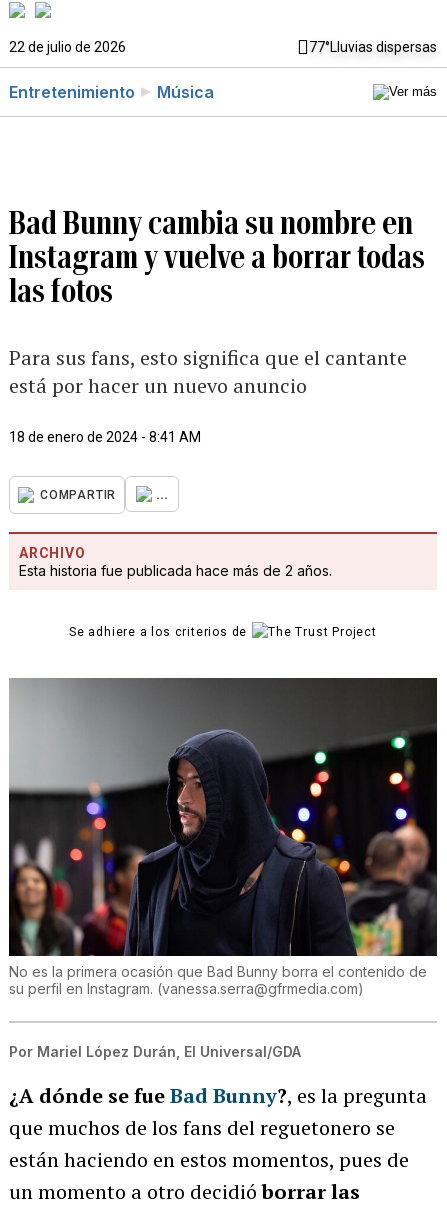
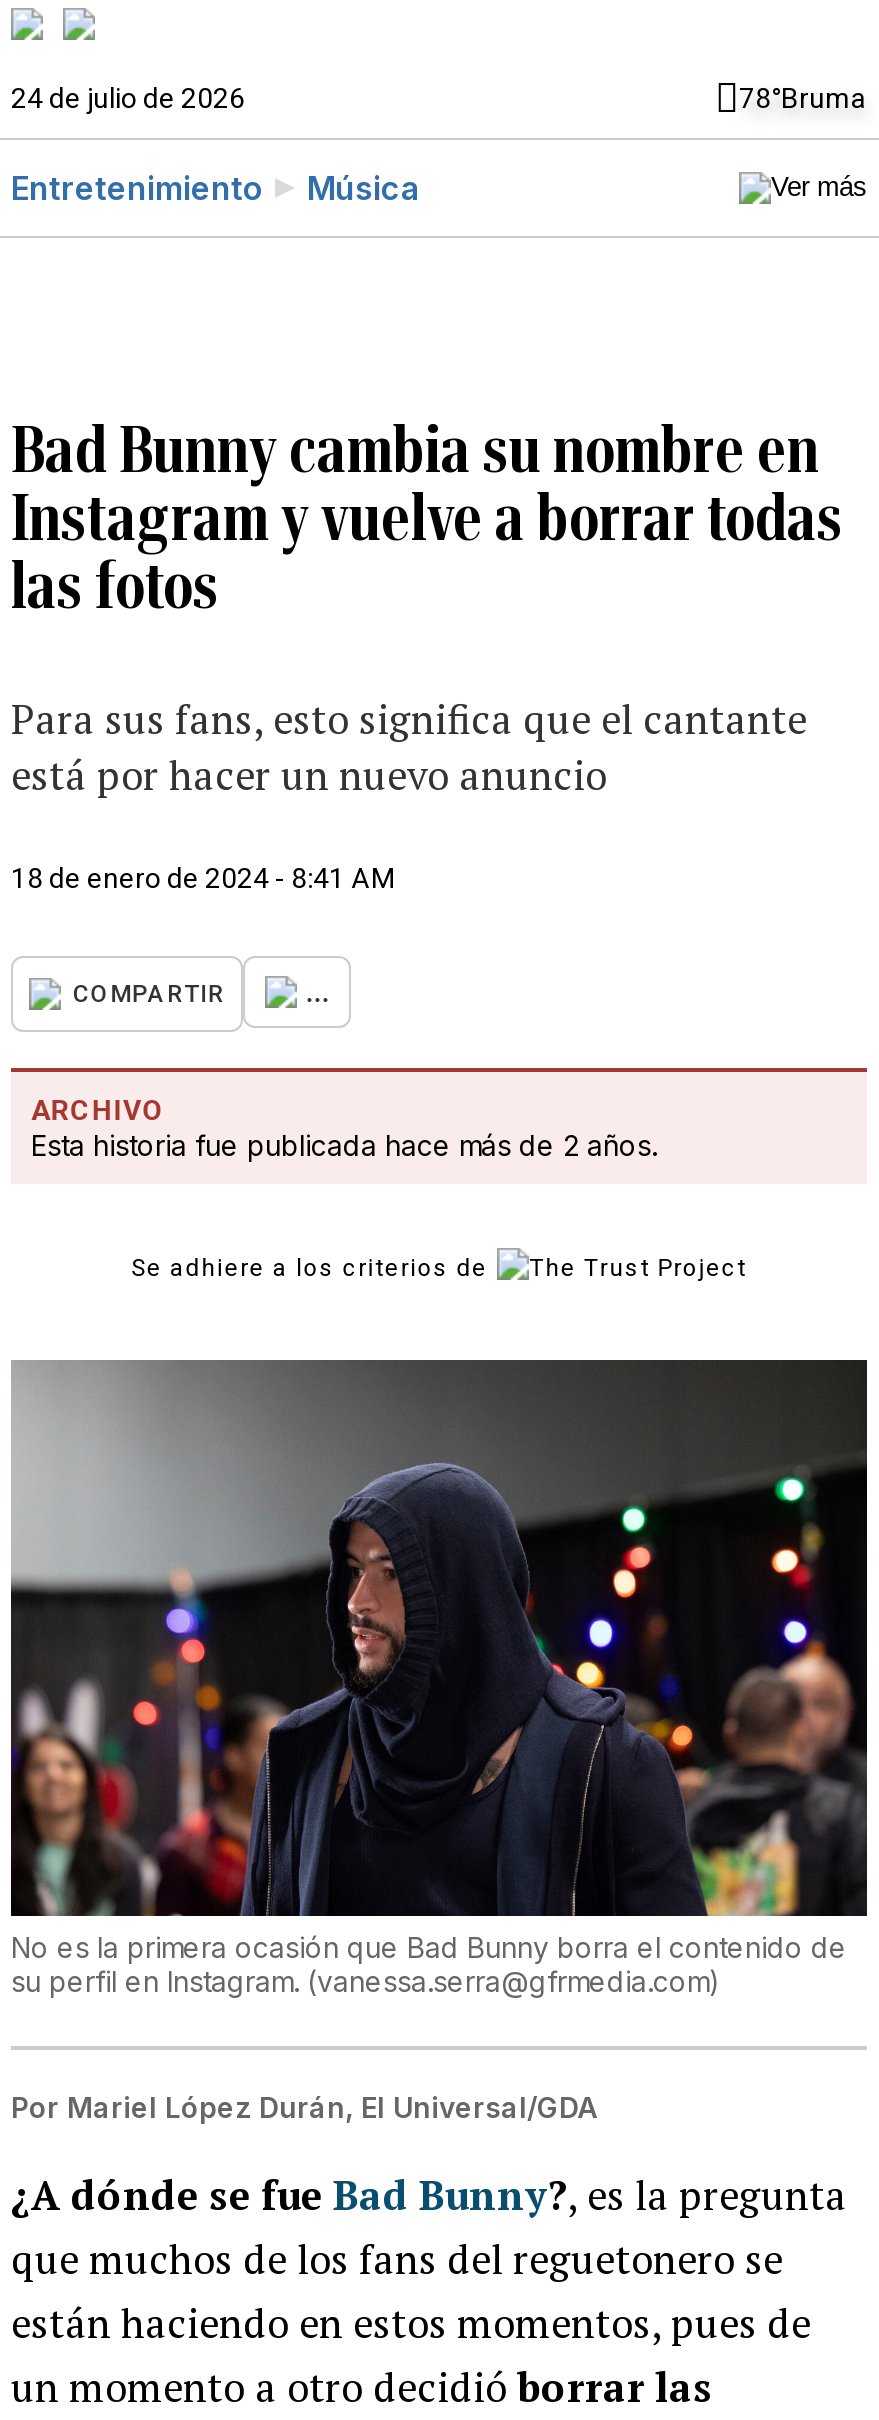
[9,39,437,55] 22 de julio de 2026 | 77°Lluvias dispersas -> [11,82,867,114] 24 de julio de 2026 | 78°Bruma

